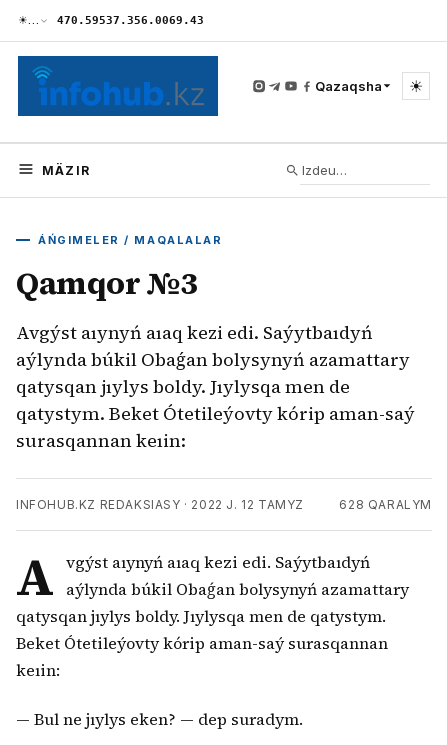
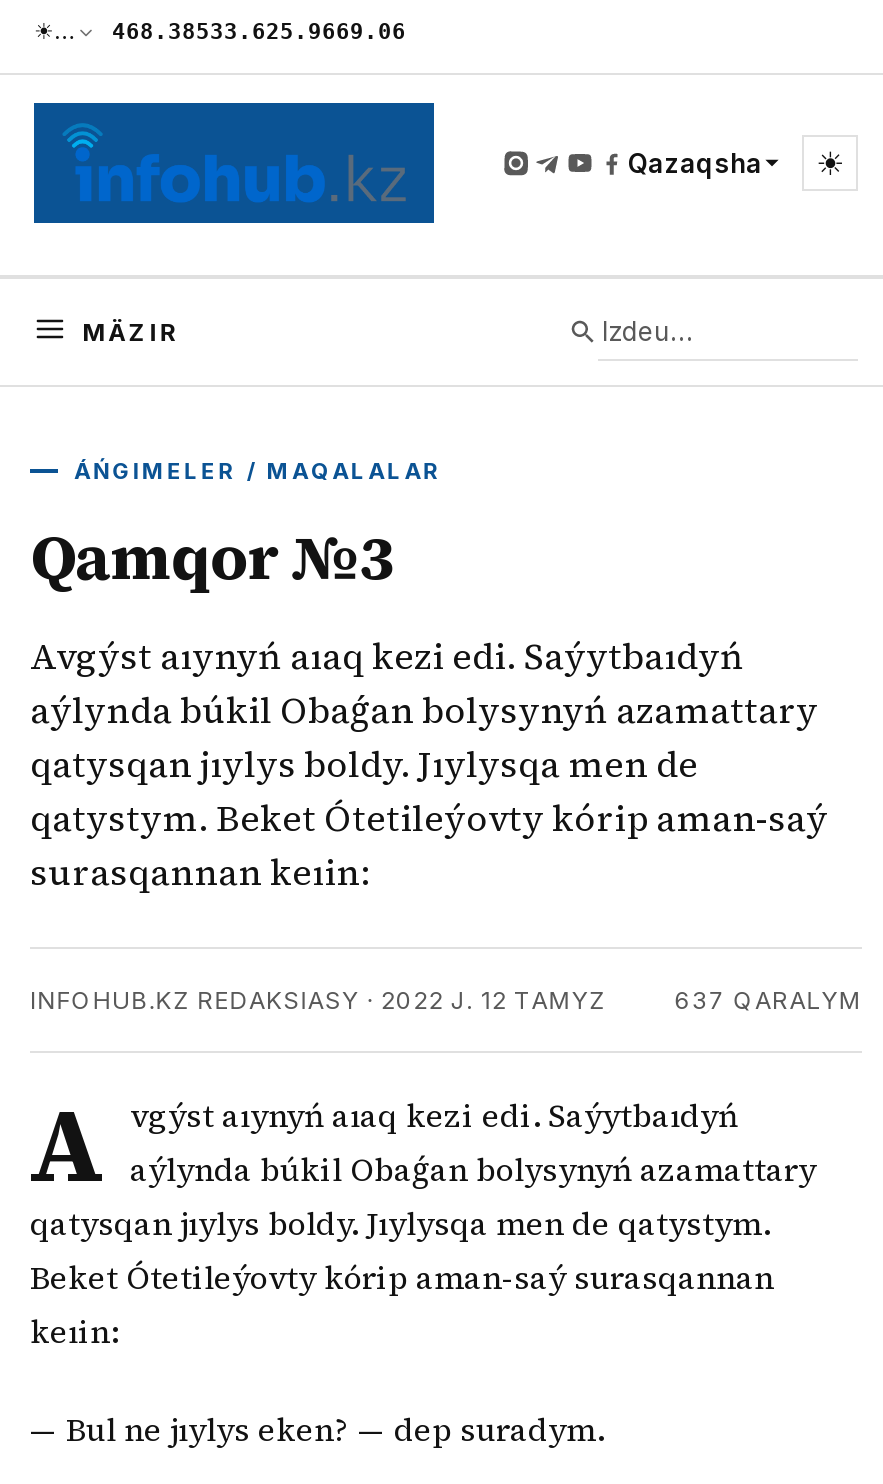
[57,14,204,27] 470.59537.356.0069.43 -> [112,19,406,45] 468.38533.625.9669.06
[339,497,432,512] 628 QARALYM -> [675,985,862,1015] 637 QARALYM

